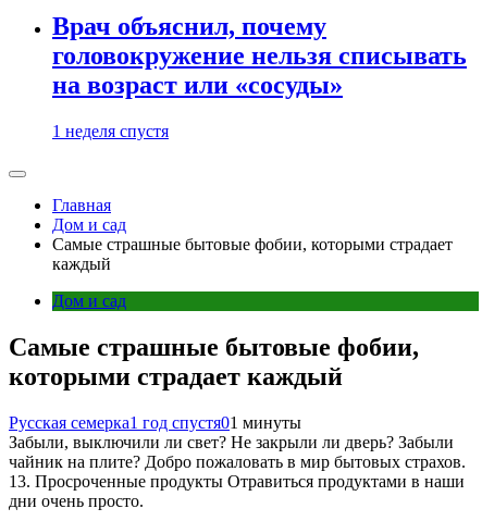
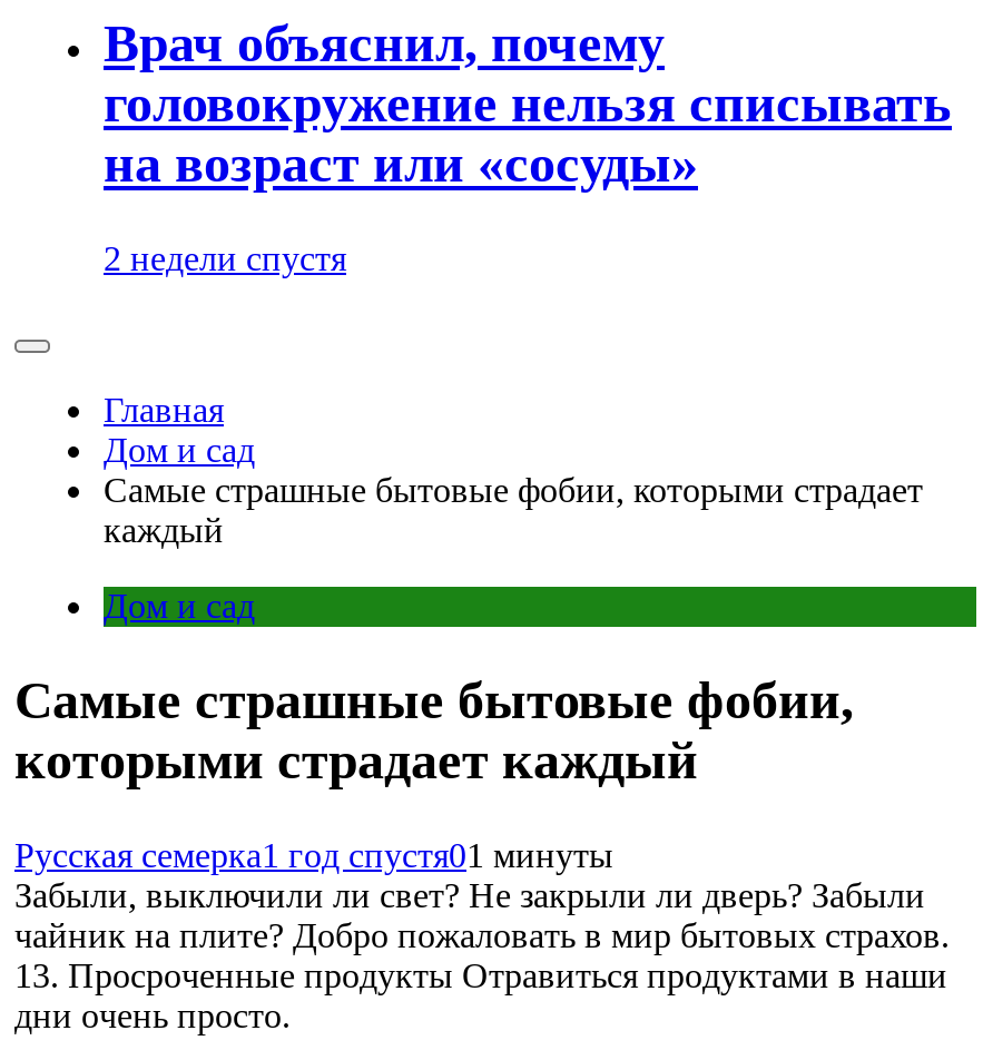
[52,122,169,140] 1 неделя спустя -> [104,239,346,277] 2 недели спустя

